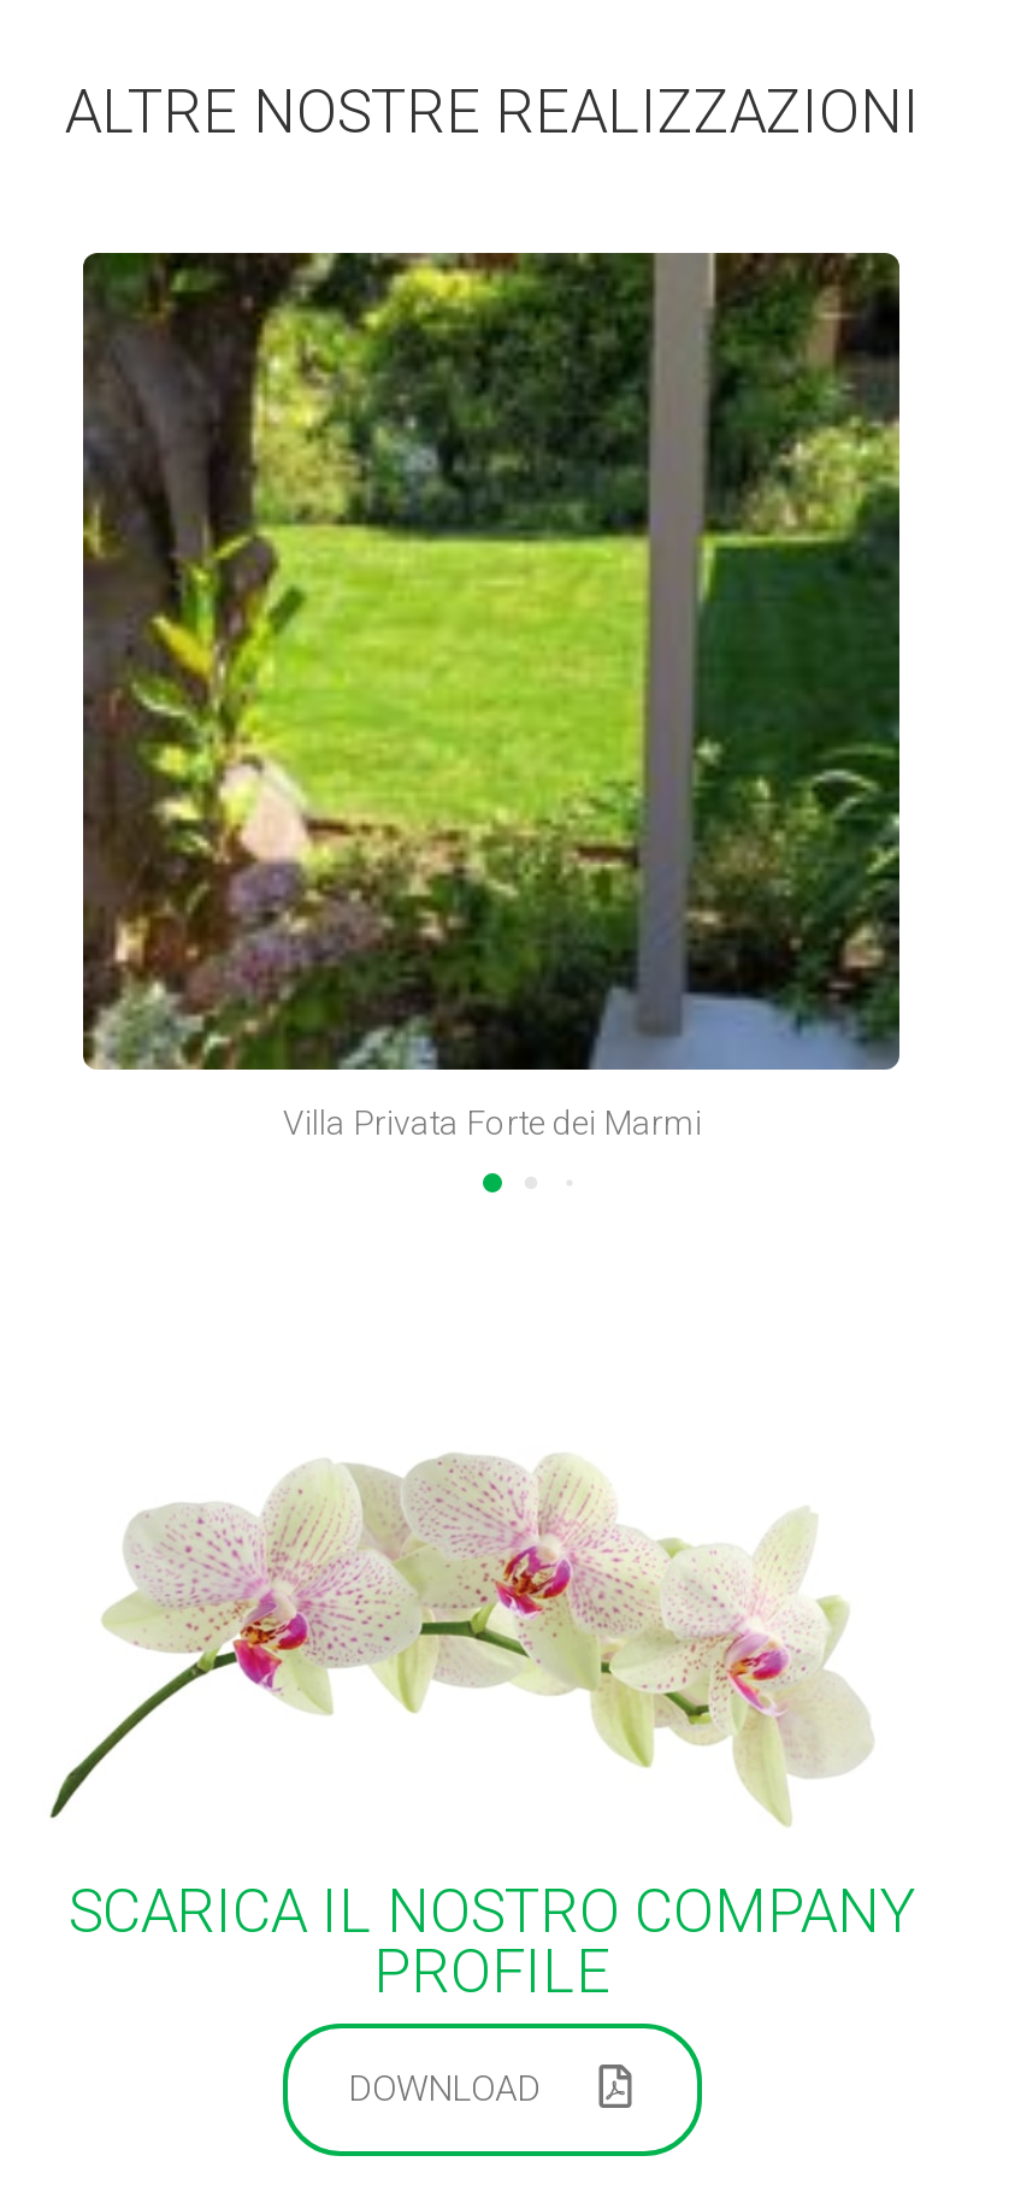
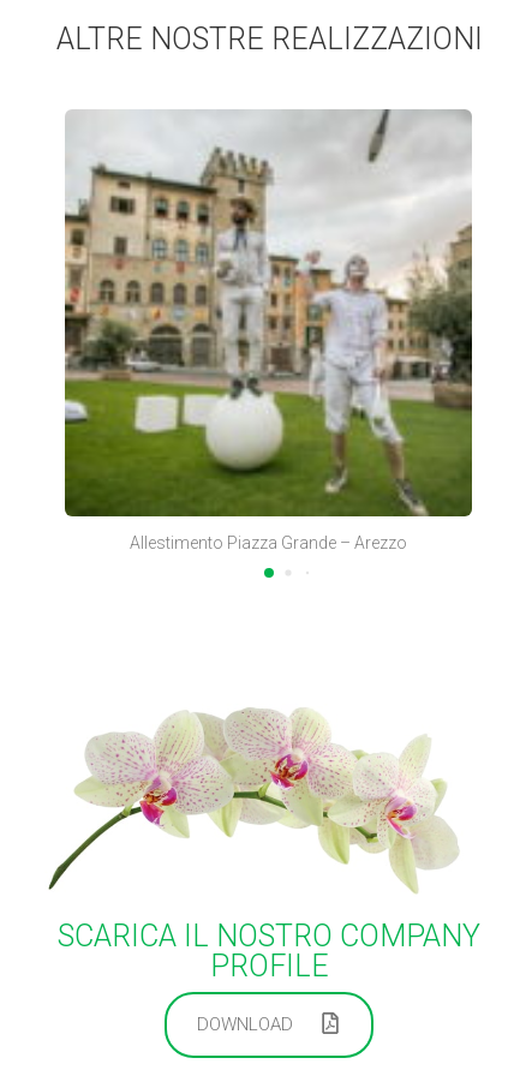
[81,251,902,1143] [image] | Villa Privata Forte dei Marmi -> [64,108,473,553] [image] | Allestimento Piazza Grande – Arezzo

